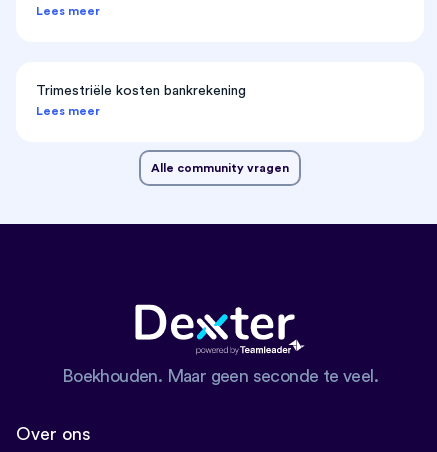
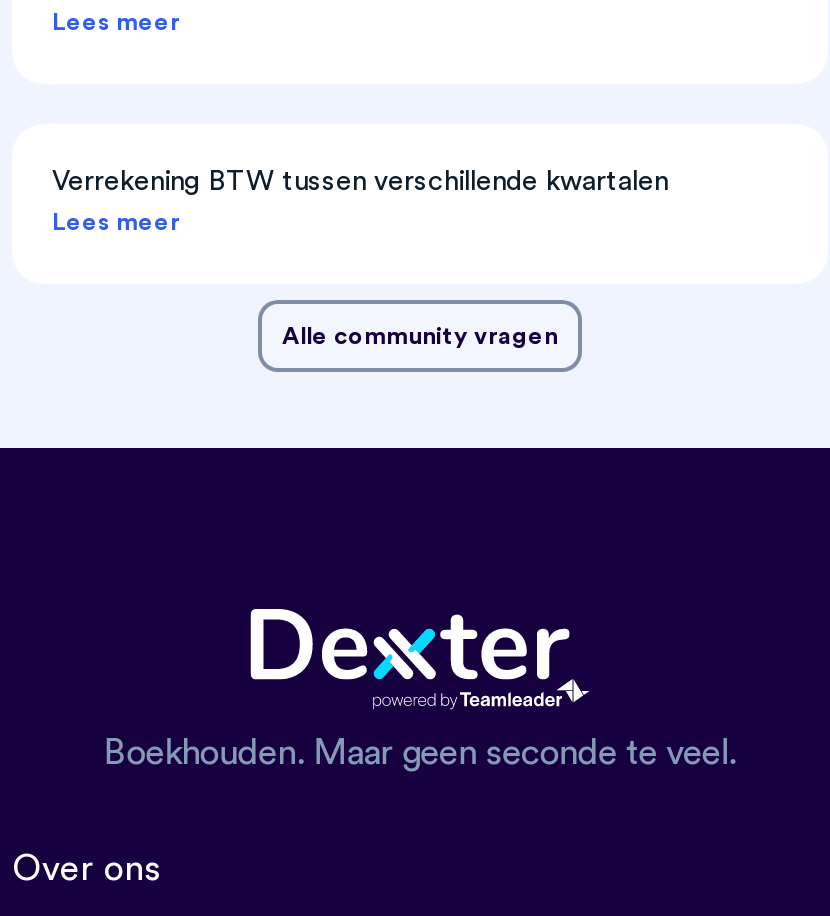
[36,84,246,98] Trimestriële kosten bankrekening -> [52,168,668,196] Verrekening BTW tussen verschillende kwartalen

